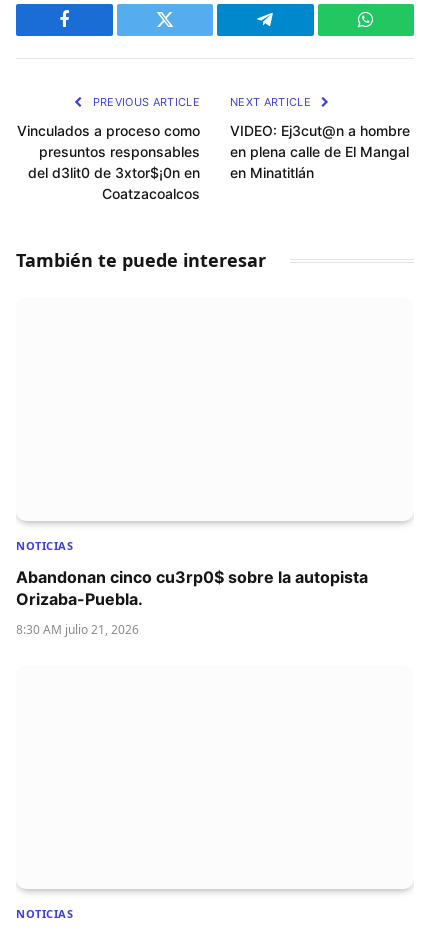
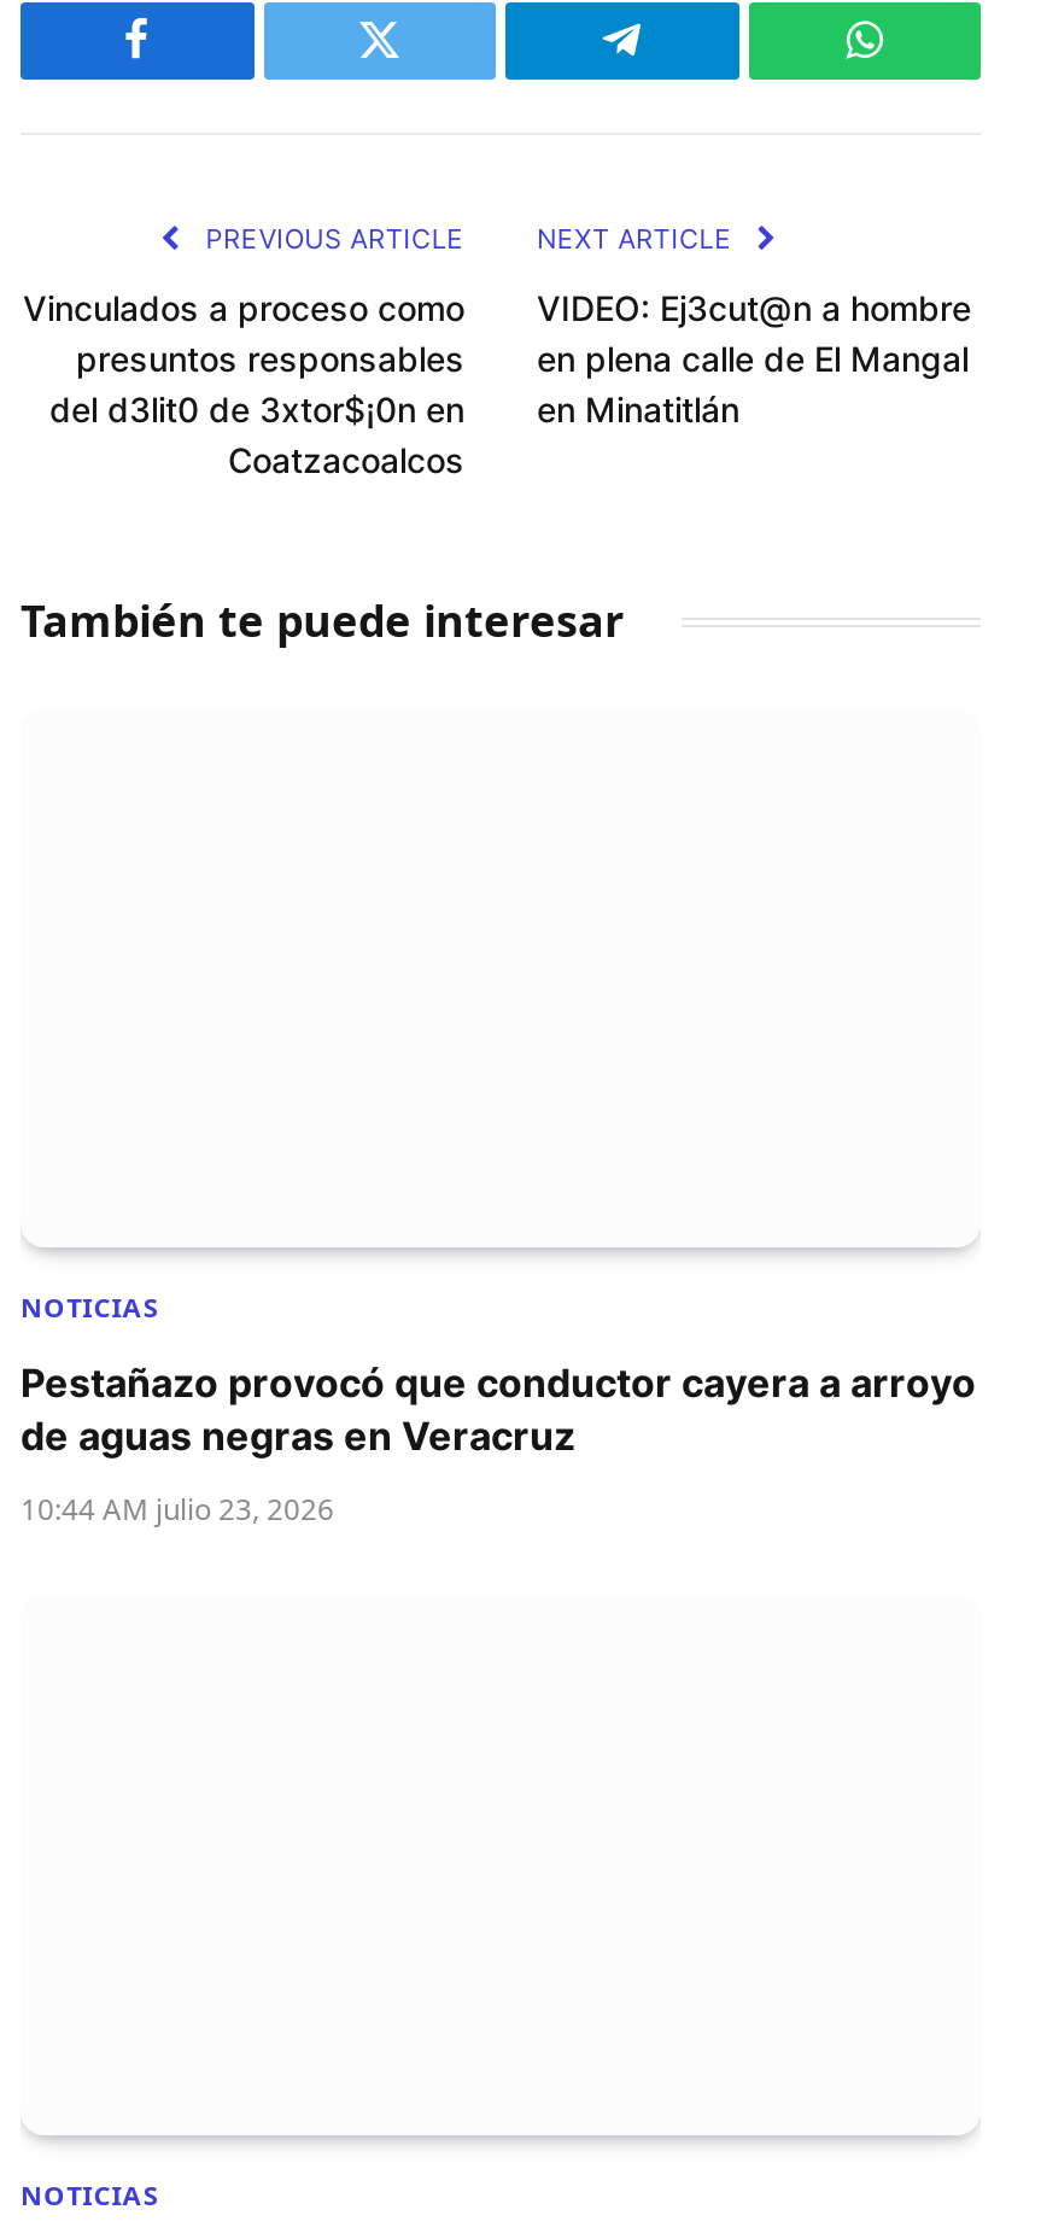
[16,567,368,609] Abandonan cinco cu3rp0$ sobre la autopista | Orizaba-Puebla. -> [21,1359,976,1460] Pestañazo provocó que conductor cayera a arroyo | de aguas negras en Veracruz
[16,621,139,638] 8:30 AM julio 21, 2026 -> [21,1489,334,1530] 10:44 AM julio 23, 2026

